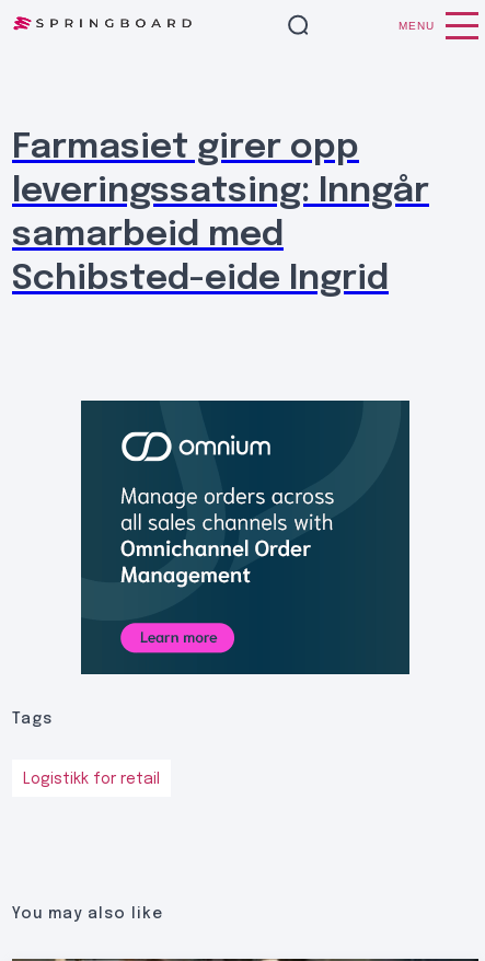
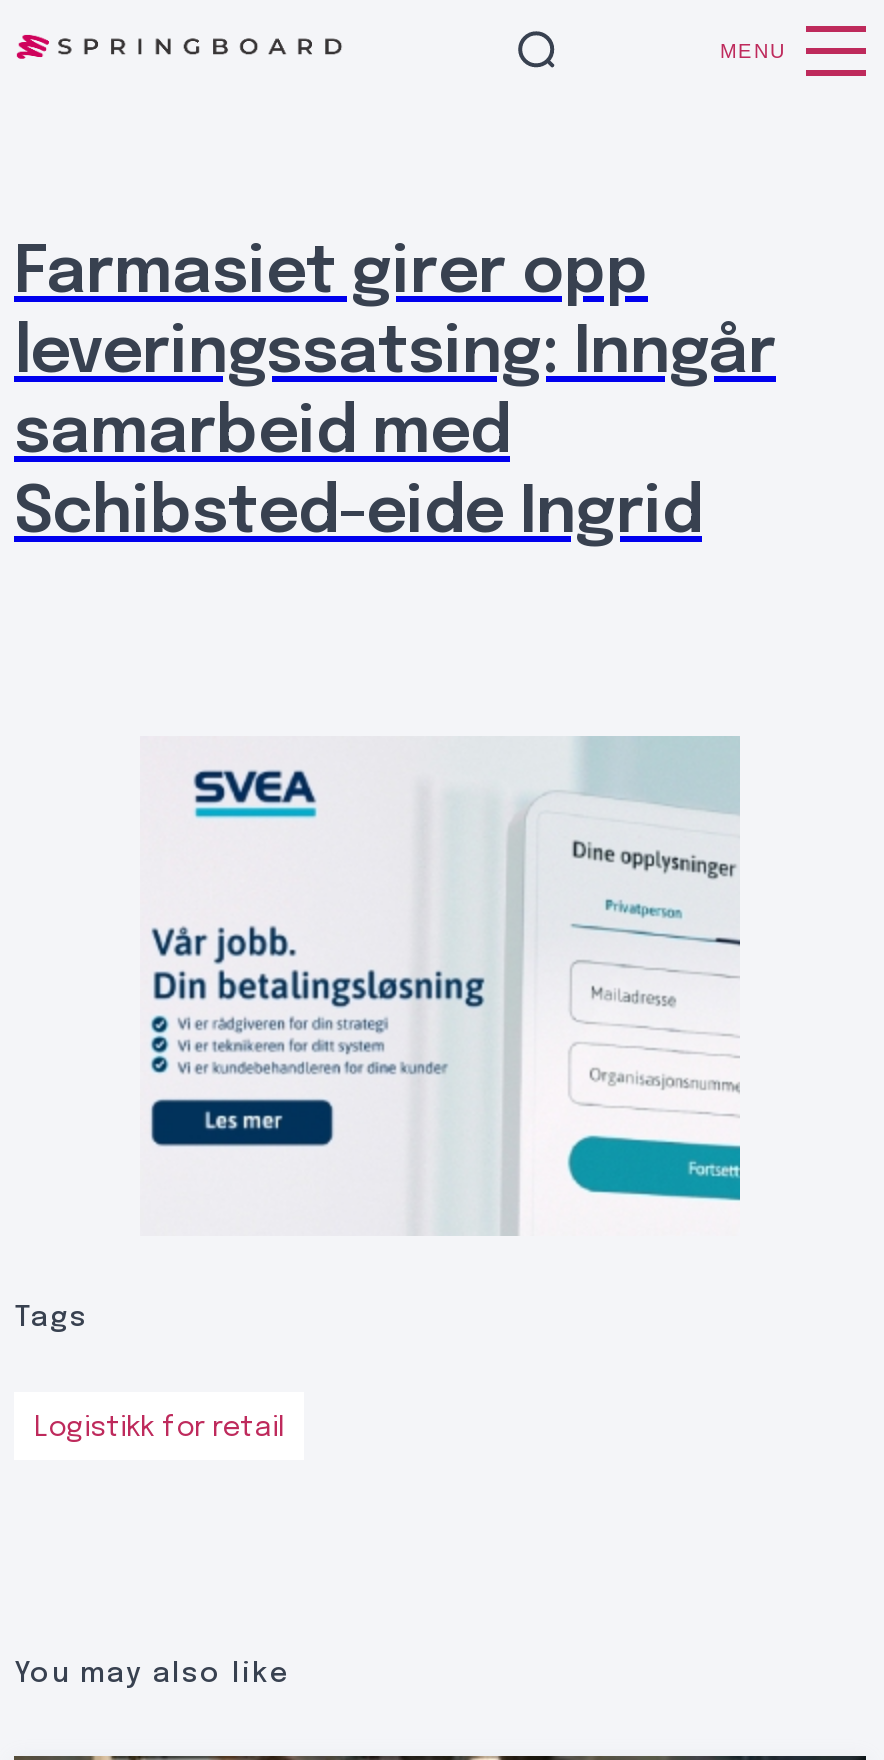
[80,400,411,675] [image] -> [140,736,742,1236] [image]

